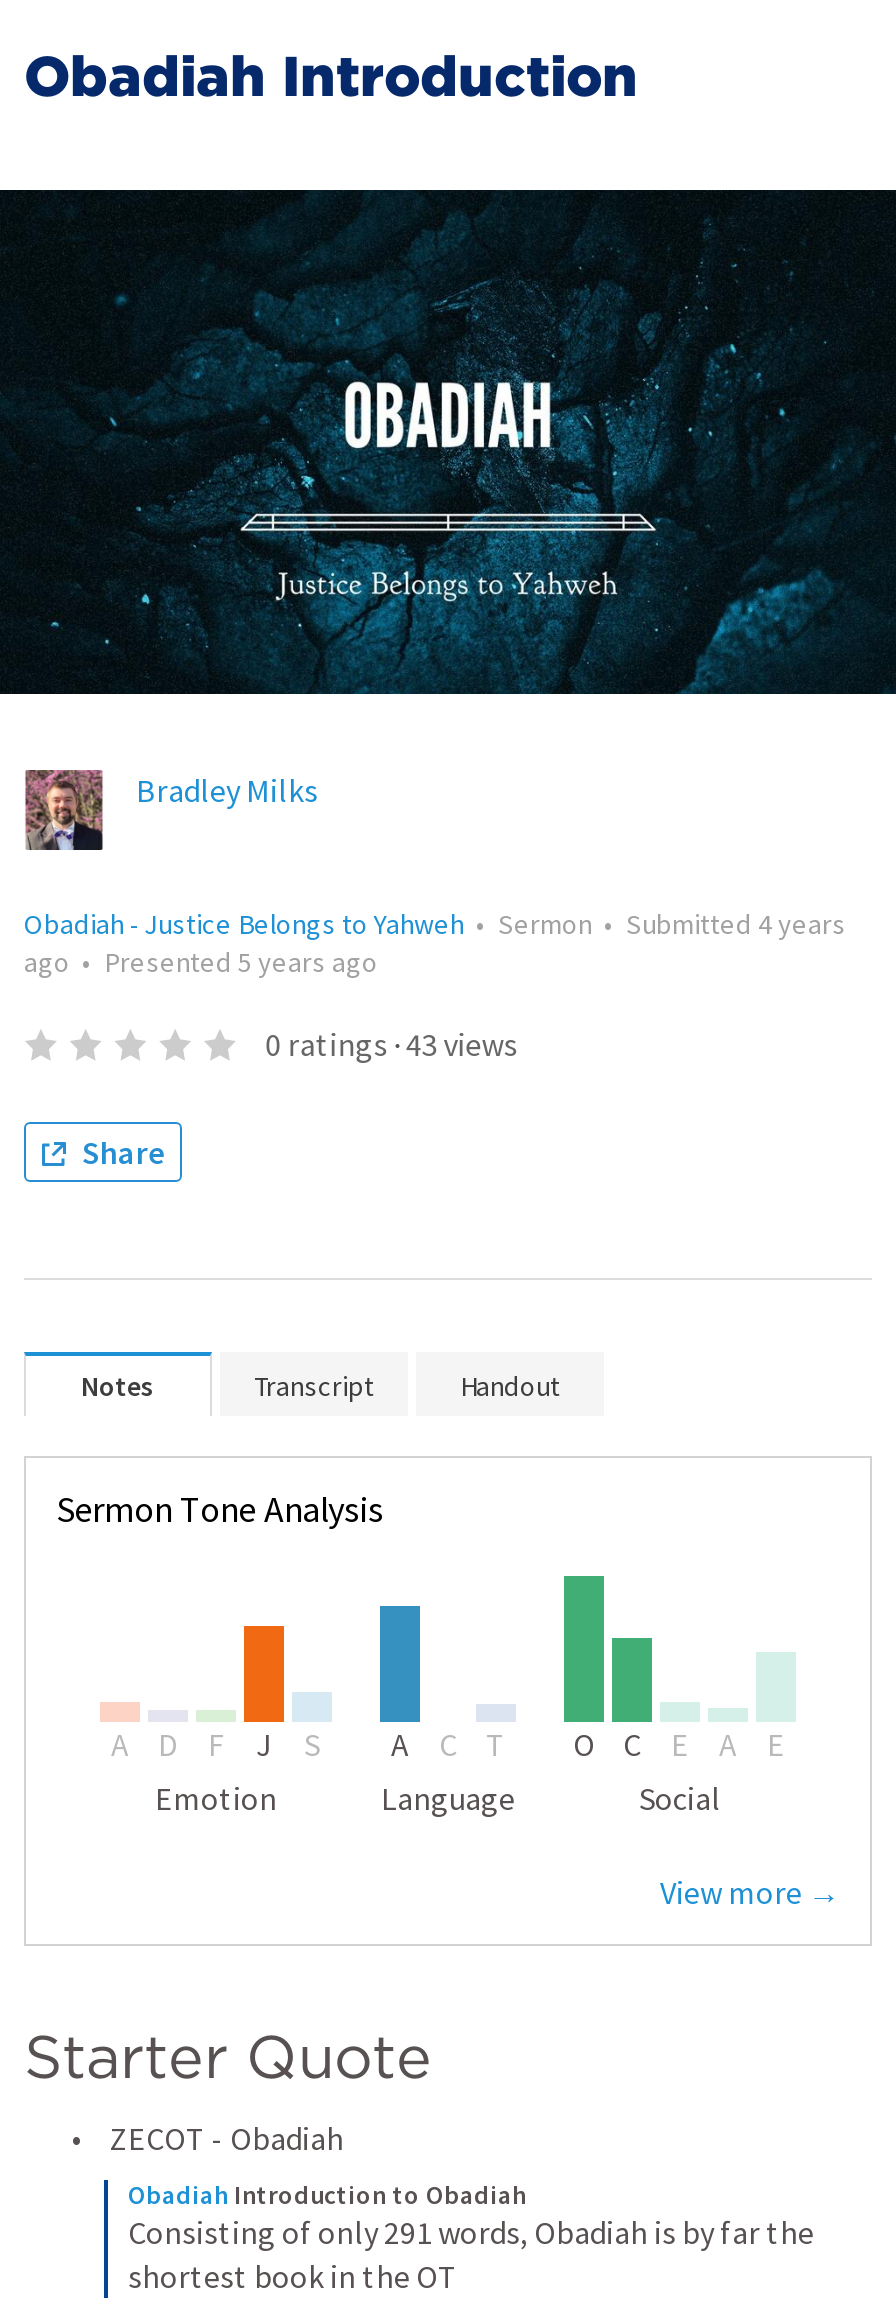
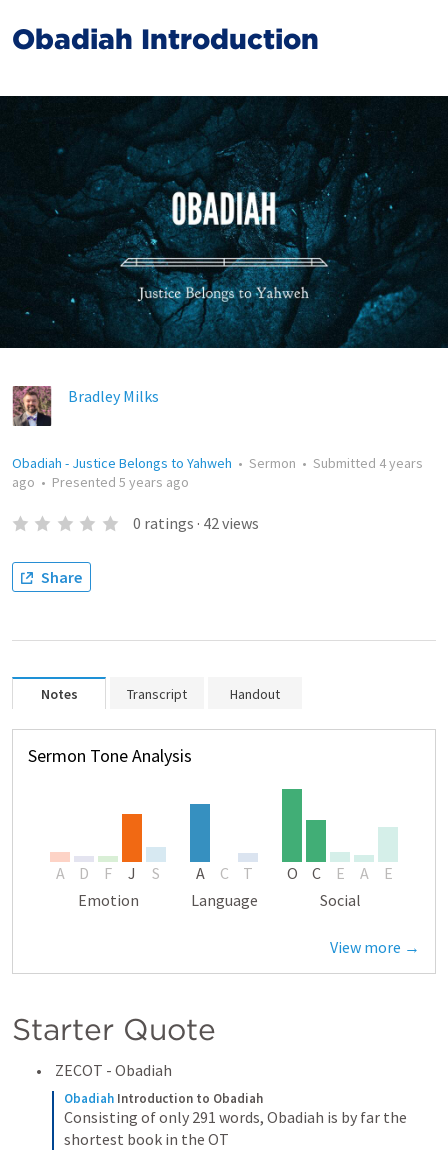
[265,1024,517,1064] 0 ratings · 43 views -> [133,513,259,533] 0 ratings · 42 views

